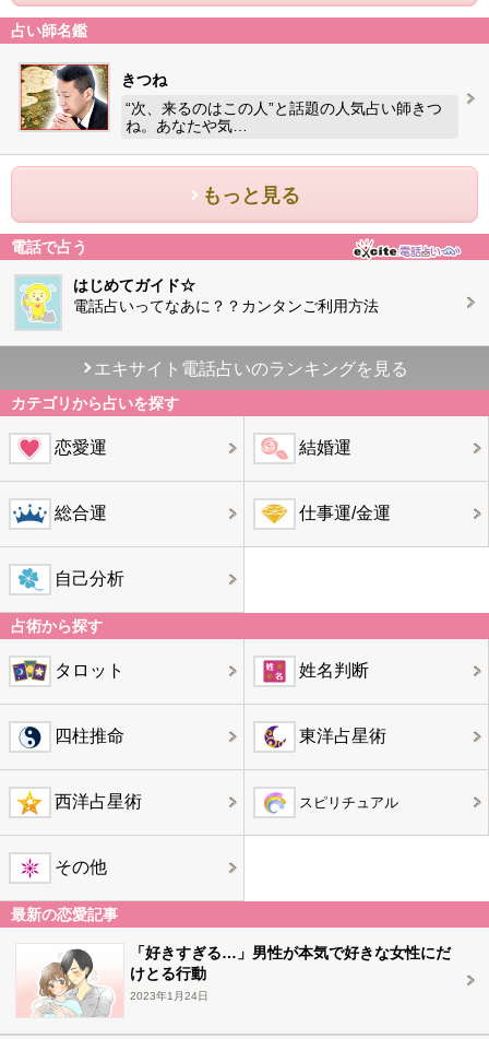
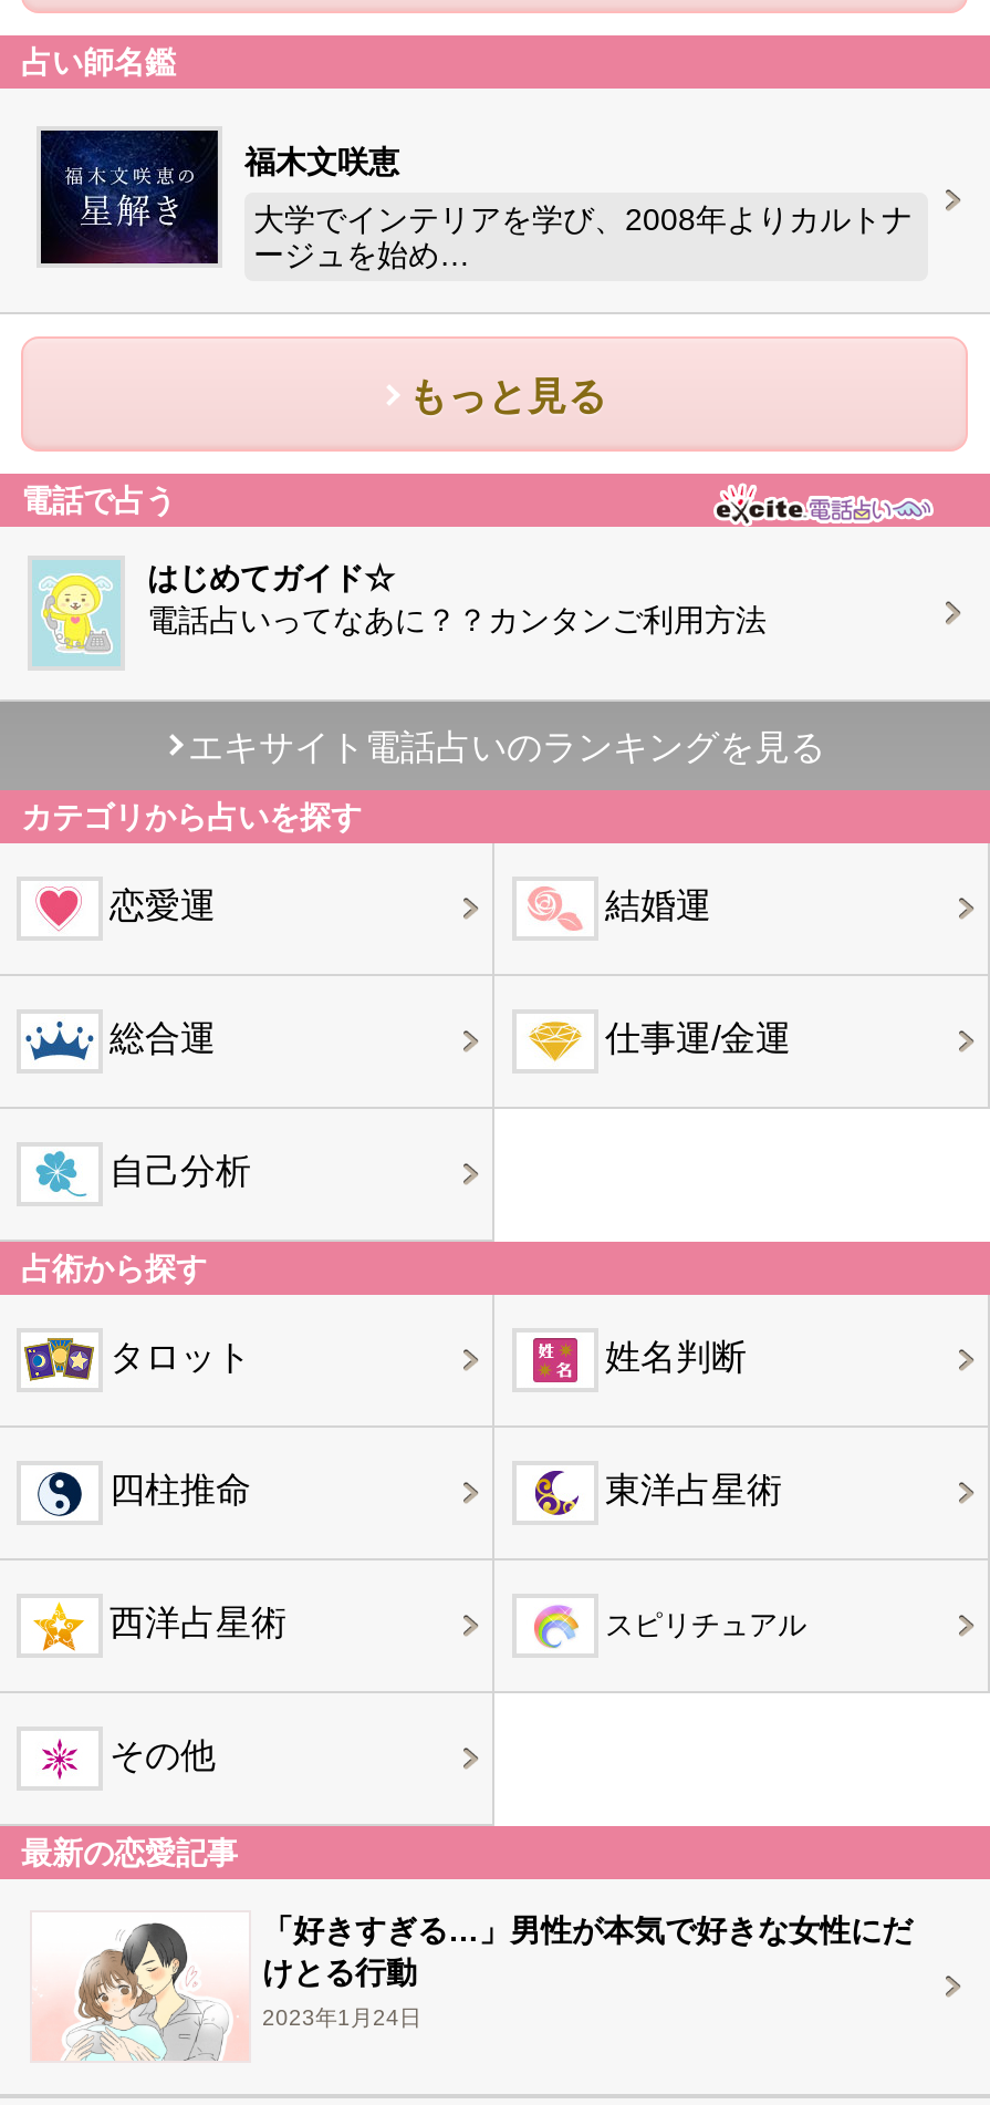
[20,63,167,131] [image] | きつね -> [39,128,399,266] [image] | 福木文咲恵
[126,99,442,134] “次、来るのはこの人”と話題の人気占い師きつ | ね。あなたや気… -> [253,201,913,272] 大学でインテリアを学び、2008年よりカルトナ | ージュを始め…

